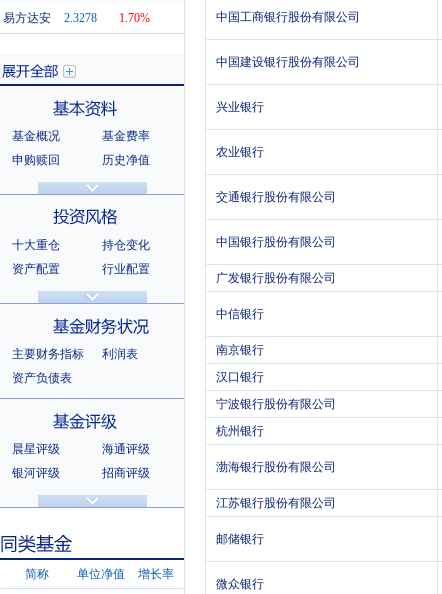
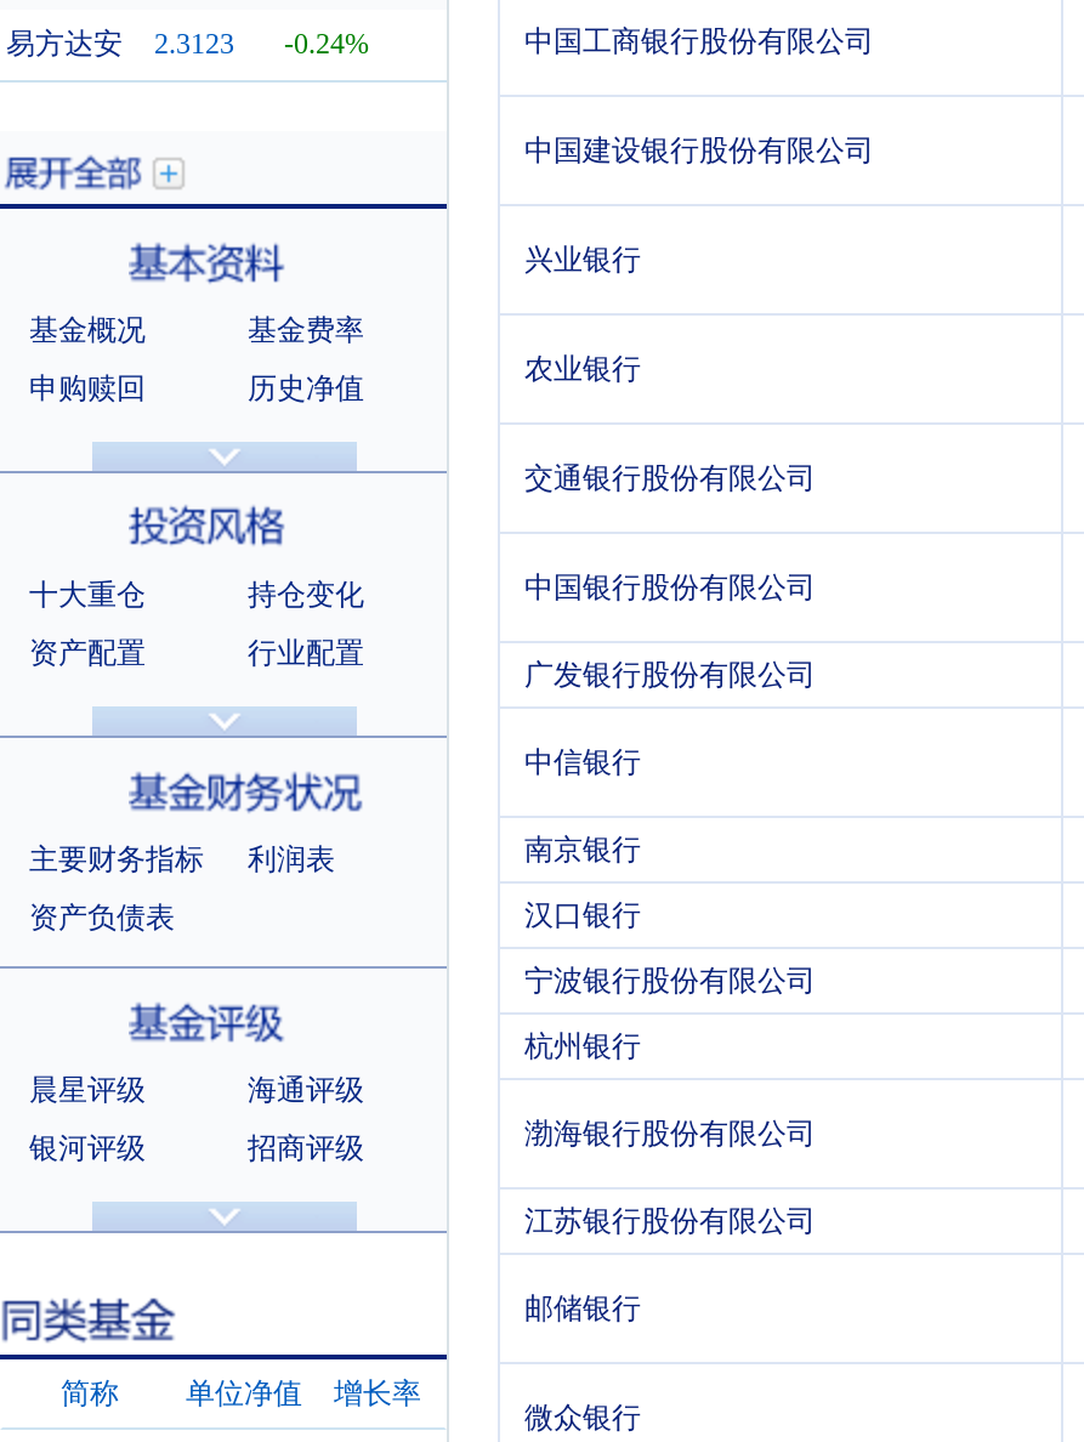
[63,11,96,25] 2.3278 -> [154,27,234,61] 2.3123
[119,11,150,25] 1.70% -> [284,27,369,61] -0.24%

